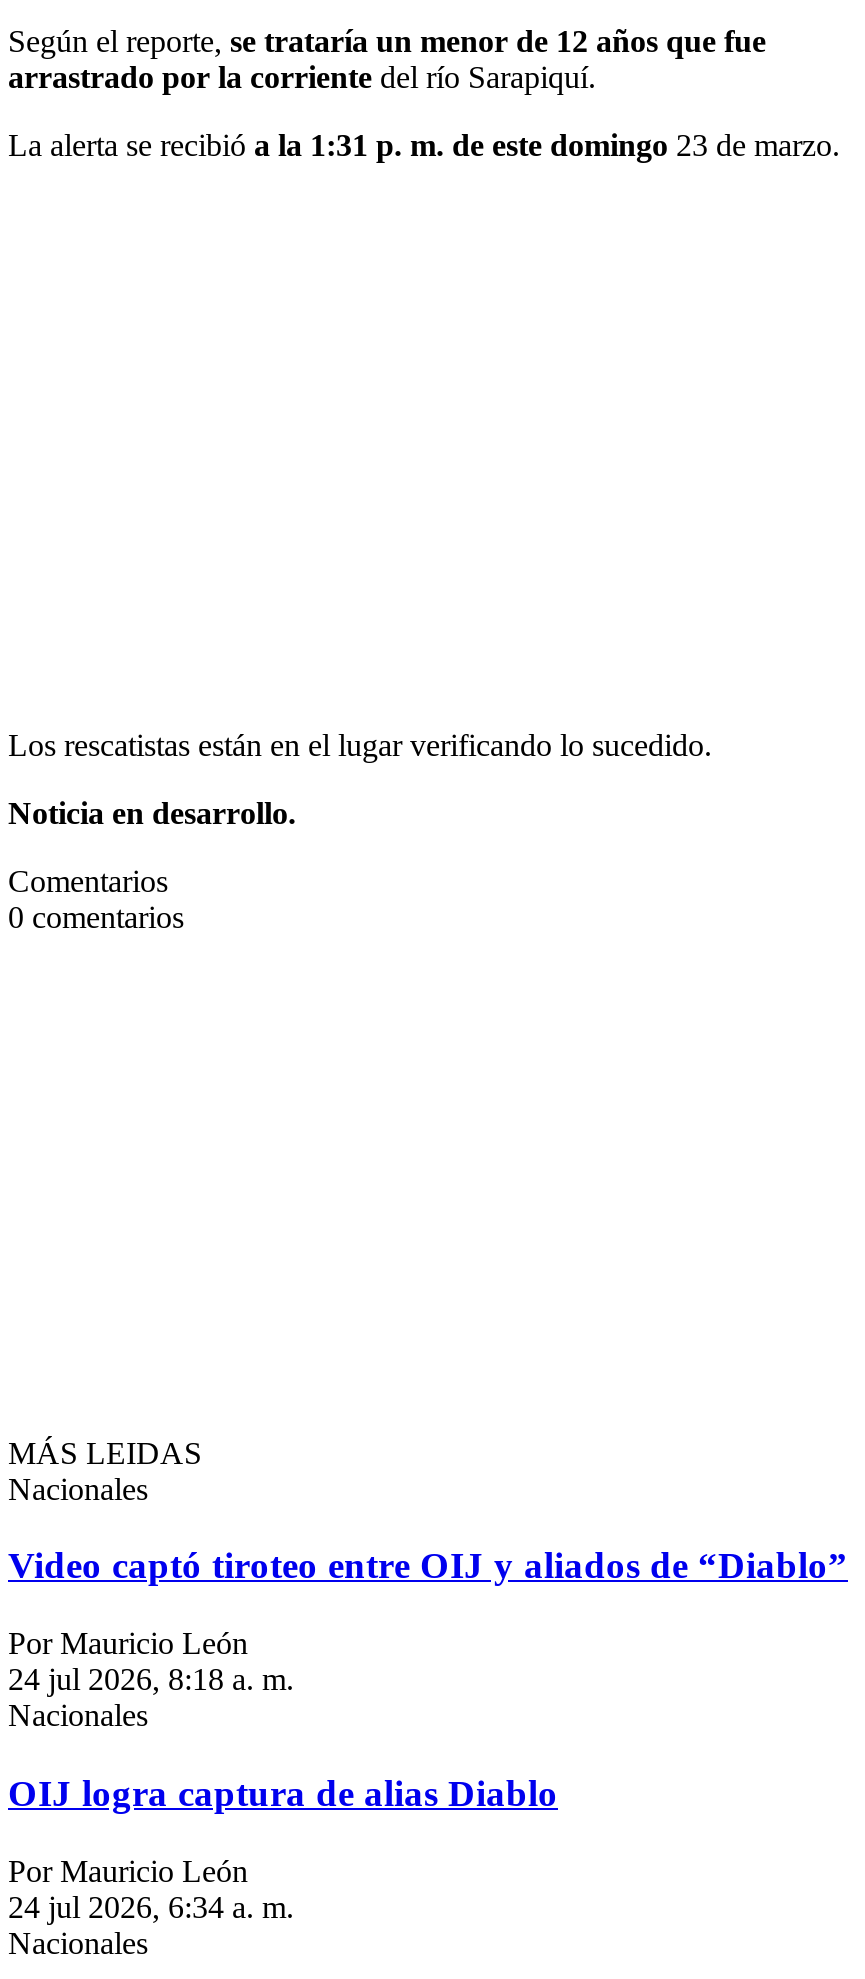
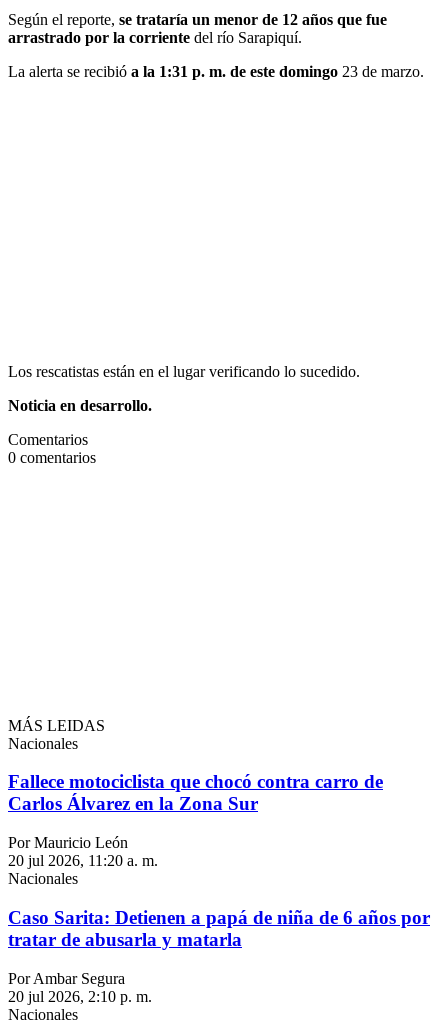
[8,1545,848,1587] Video captó tiroteo entre OIJ y aliados de “Diablo” -> [8,771,383,814] Fallece motociclista que chocó contra carro de | Carlos Álvarez en la Zona Sur
[8,1662,294,1696] 24 jul 2026, 8:18 a. m. -> [8,852,158,869] 20 jul 2026, 11:20 a. m.
[8,1772,558,1814] OIJ logra captura de alias Diablo -> [8,907,430,950] Caso Sarita: Detienen a papá de niña de 6 años por | tratar de abusarla y matarla
[8,1853,294,1923] Por Mauricio León | 24 jul 2026, 6:34 a. m. -> [8,970,152,1005] Por Ambar Segura | 20 jul 2026, 2:10 p. m.

